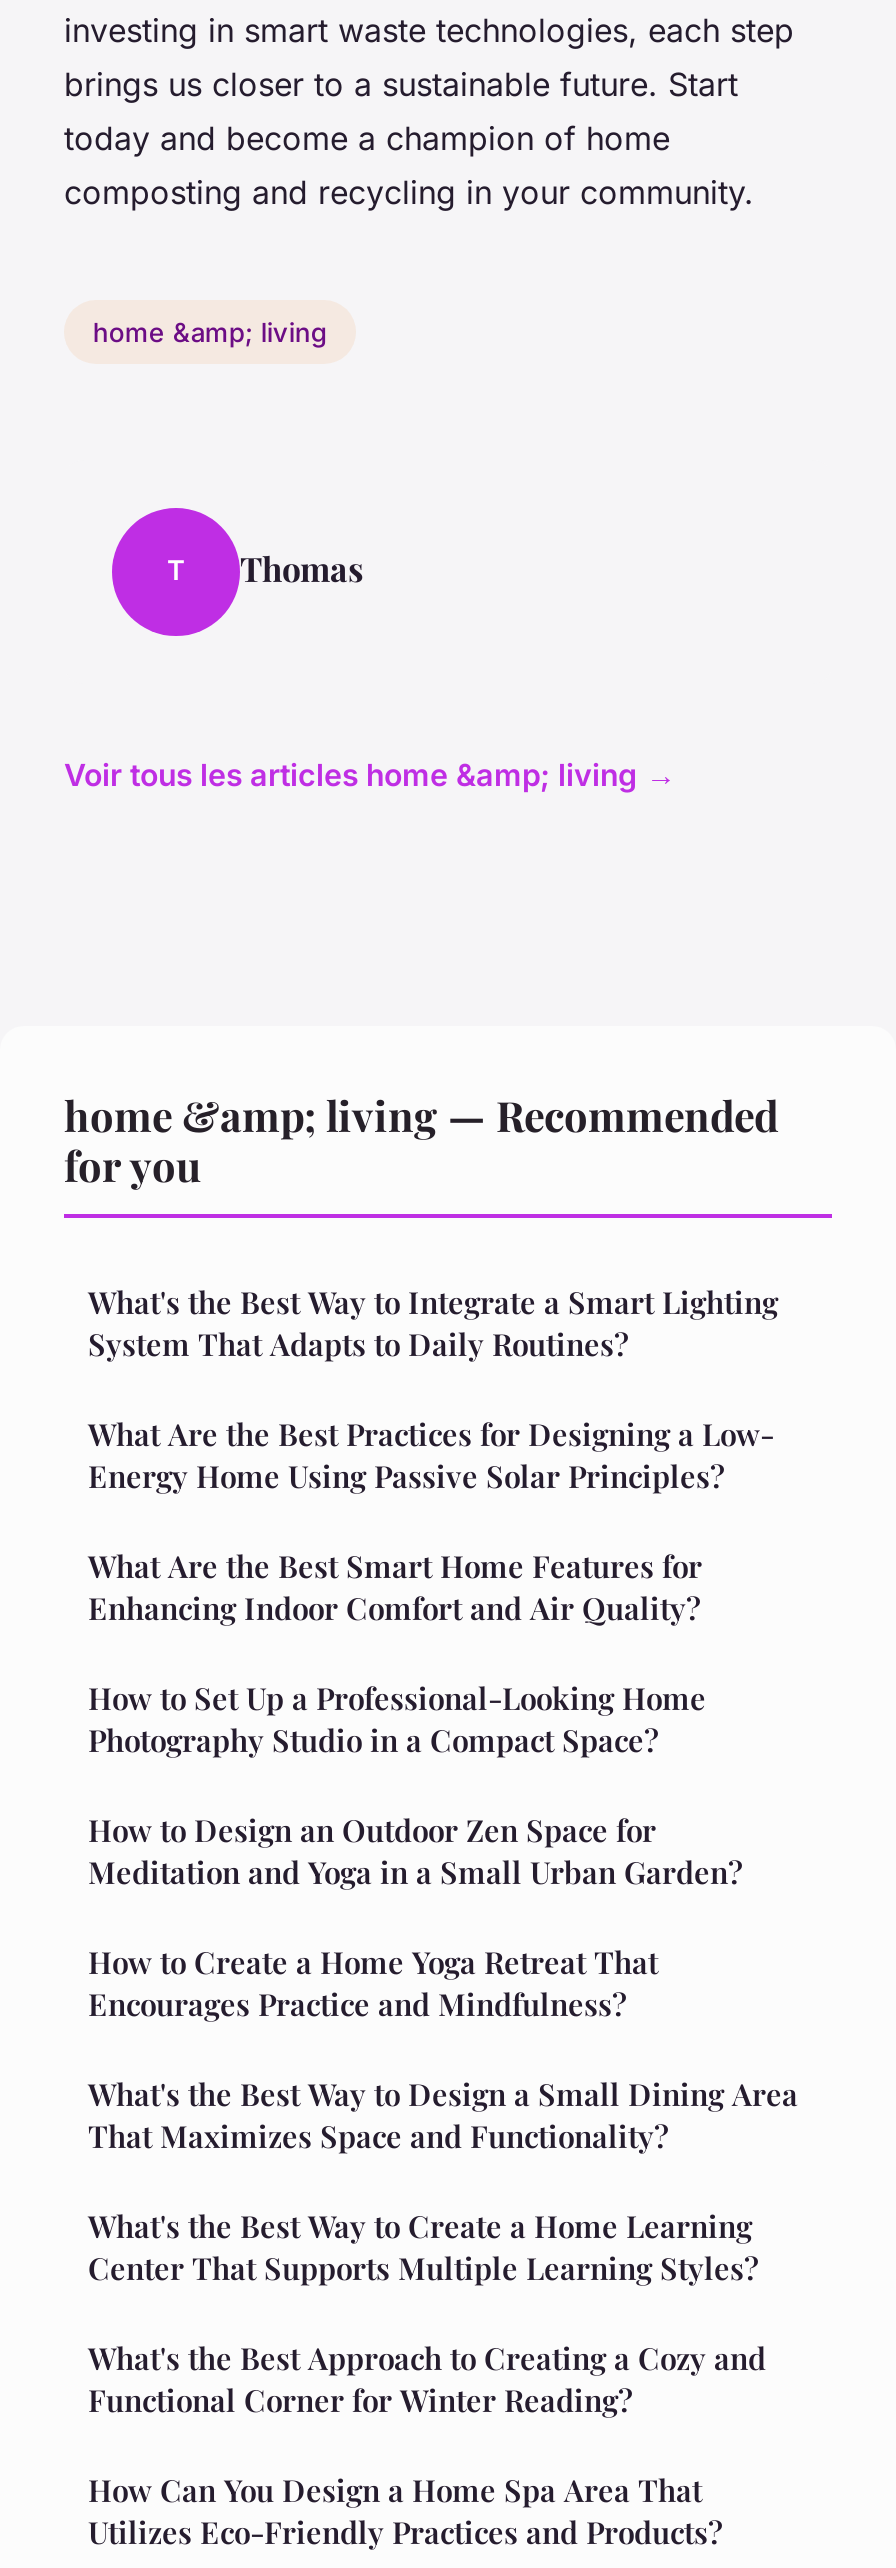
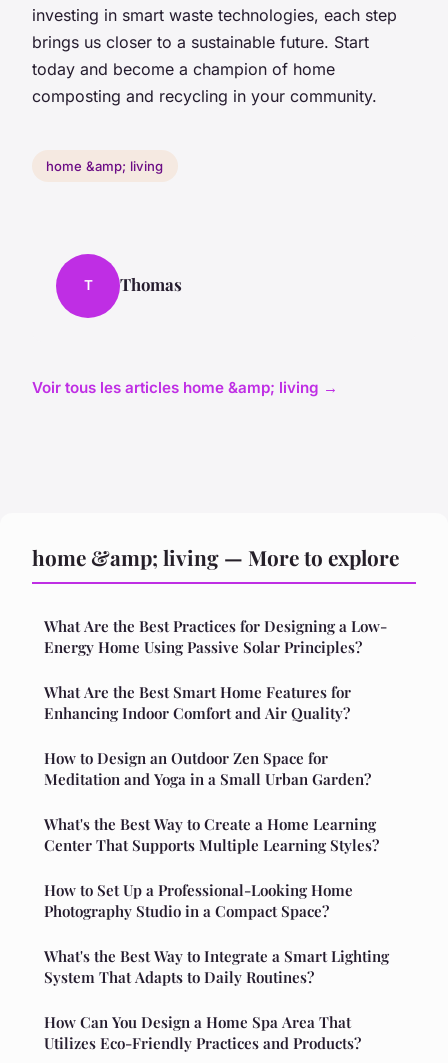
[64,1085,778,1191] home &amp; living — Recommended | for you -> [32,543,399,571] home &amp; living — More to explore
moved [88,1281,778,1363] -> [44,946,389,987]: What's the Best Way to Integrate a Smart Lighting | System That Adapts to Daily Routines?
moved [88,1677,706,1759] -> [44,880,353,921]: How to Set Up a Professional-Looking Home | Photography Studio in a Compact Space?
[88,1941,798,2155] How to Create a Home Yoga Retreat That | Encourages Practice and Mindfulness? | What's the Best Way to Design a Small Dining Area | That Maximizes Space and Functionality? -> none
moved [88,2205,758,2287] -> [44,814,379,855]: What's the Best Way to Create a Home Learning | Center That Supports Multiple Learning Styles?
[88,2337,766,2419] What's the Best Approach to Creating a Cozy and | Functional Corner for Winter Reading? -> none

